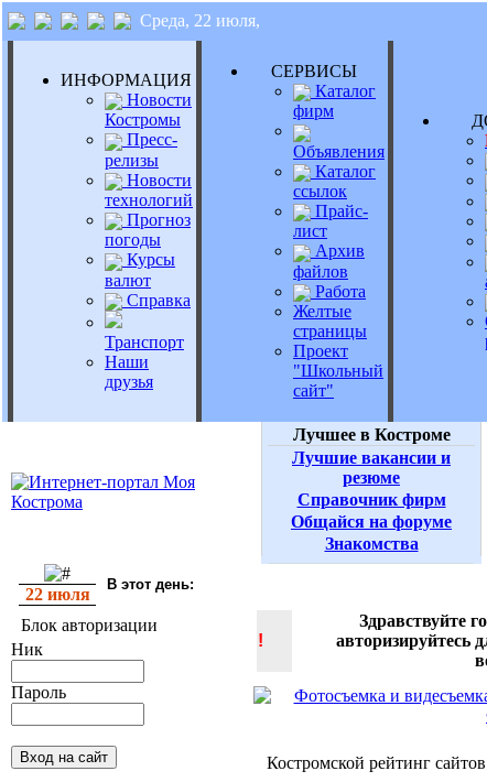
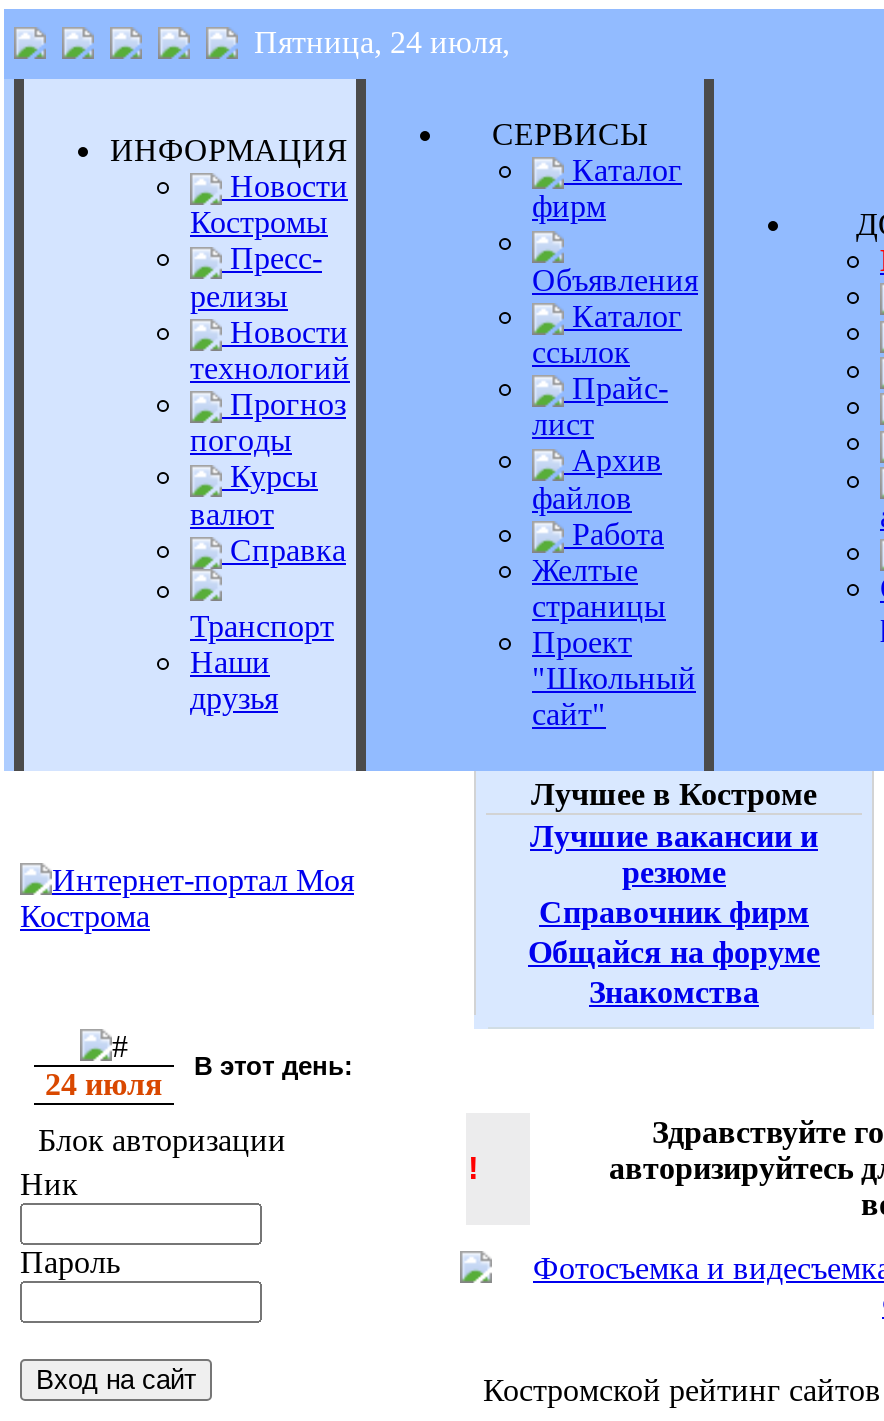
[140,11,260,30] Среда, 22 июля, -> [254,25,510,59] Пятница, 24 июля,
[25,585,90,604] 22 июля -> [45,1067,163,1101] 24 июля

